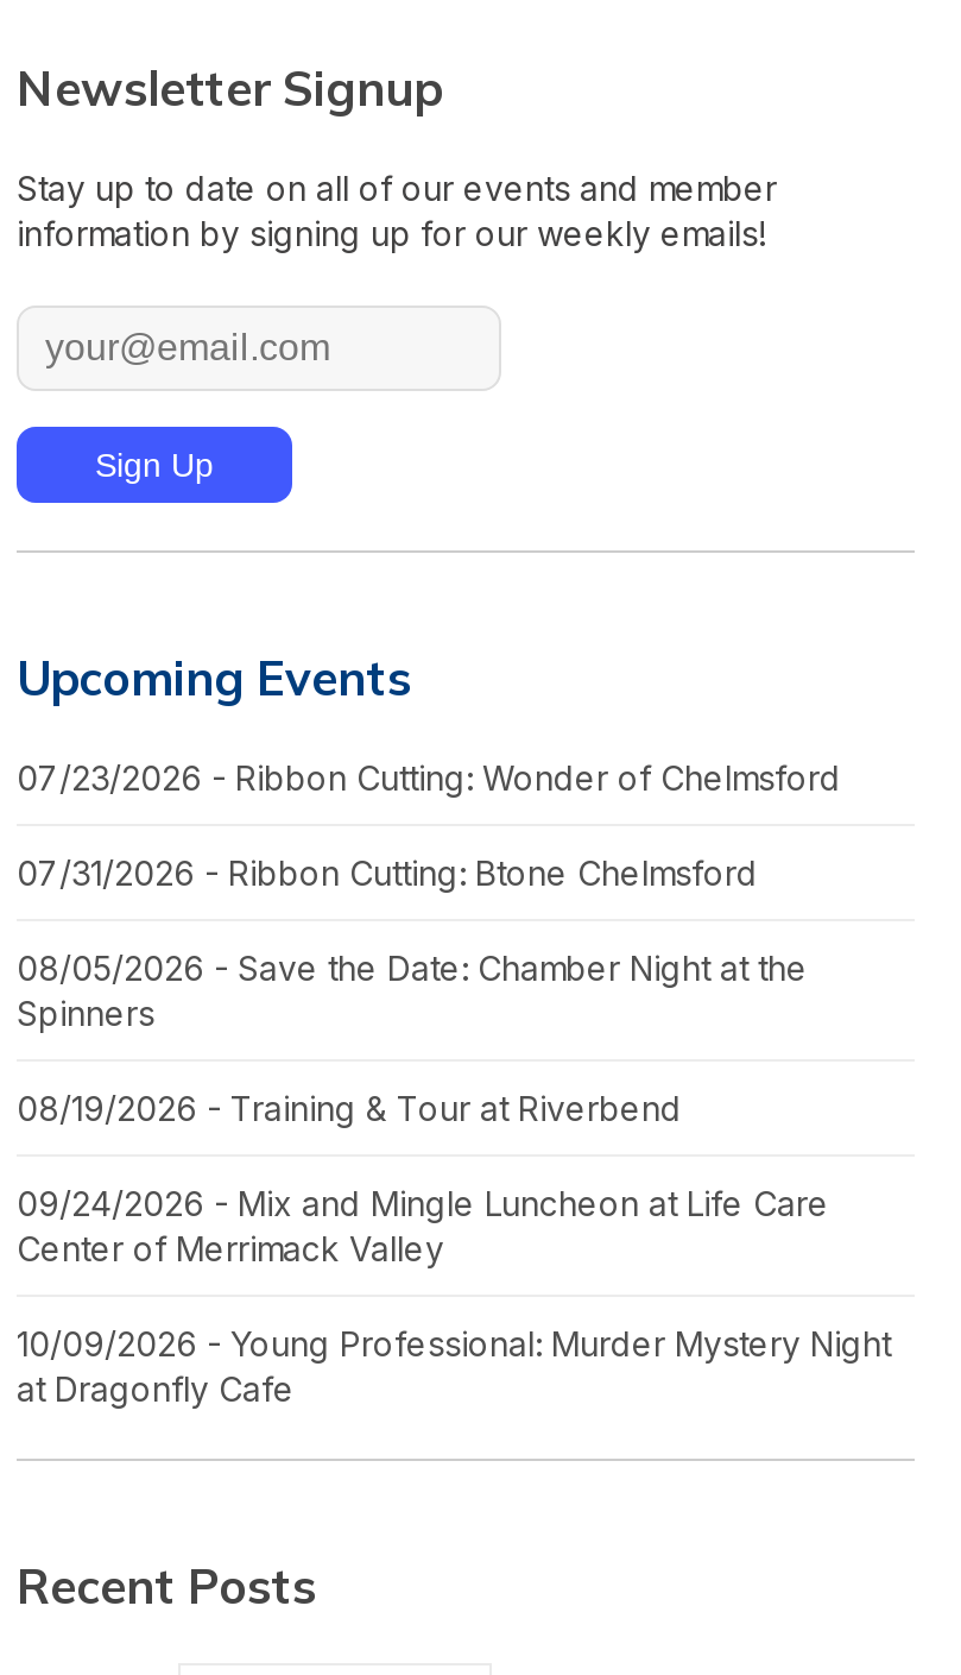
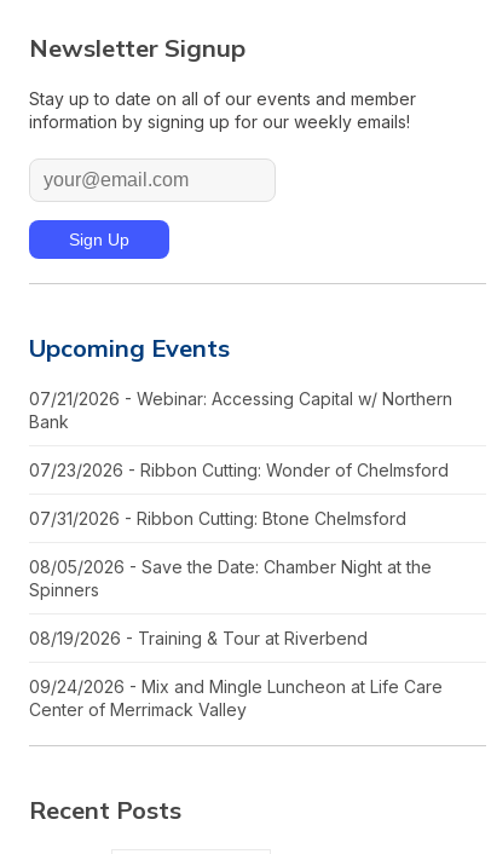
none -> [29,388,452,431] 07/21/2026 - Webinar: Accessing Capital w/ Northern | Bank
moved [17,756,841,1267] -> [29,459,449,719]: 07/23/2026 - Ribbon Cutting: Wonder of Chelmsford | 07/31/2026 - Ribbon Cutting: Btone Chelmsford | 08/05/2026 - Save the Date: Chamber Night at the | Spinners | 08/19/2026 - Training & Tour at Riverbend | 09/24/2026 - Mix and Mingle Luncheon at Life Care | Center of Merrimack Valley
[17,1322,891,1408] 10/09/2026 - Young Professional: Murder Mystery Night | at Dragonfly Cafe -> none

